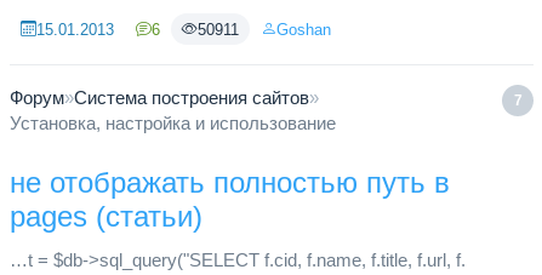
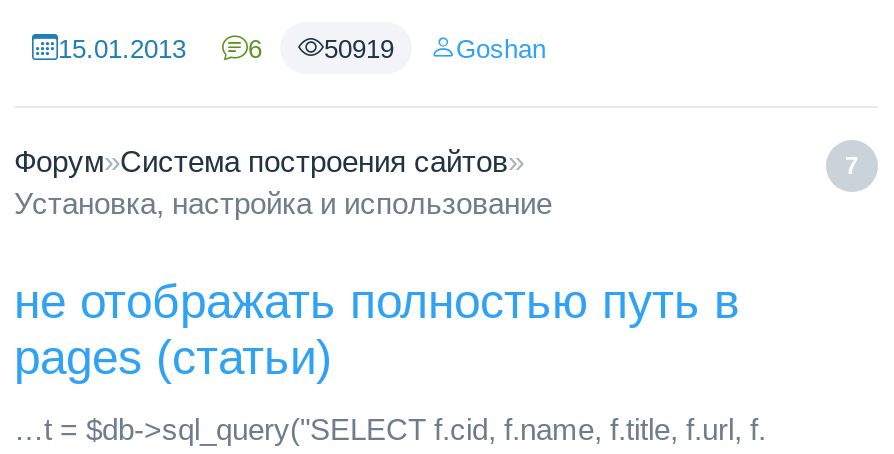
[198,20,239,38] 50911 -> [324,33,394,63] 50919

